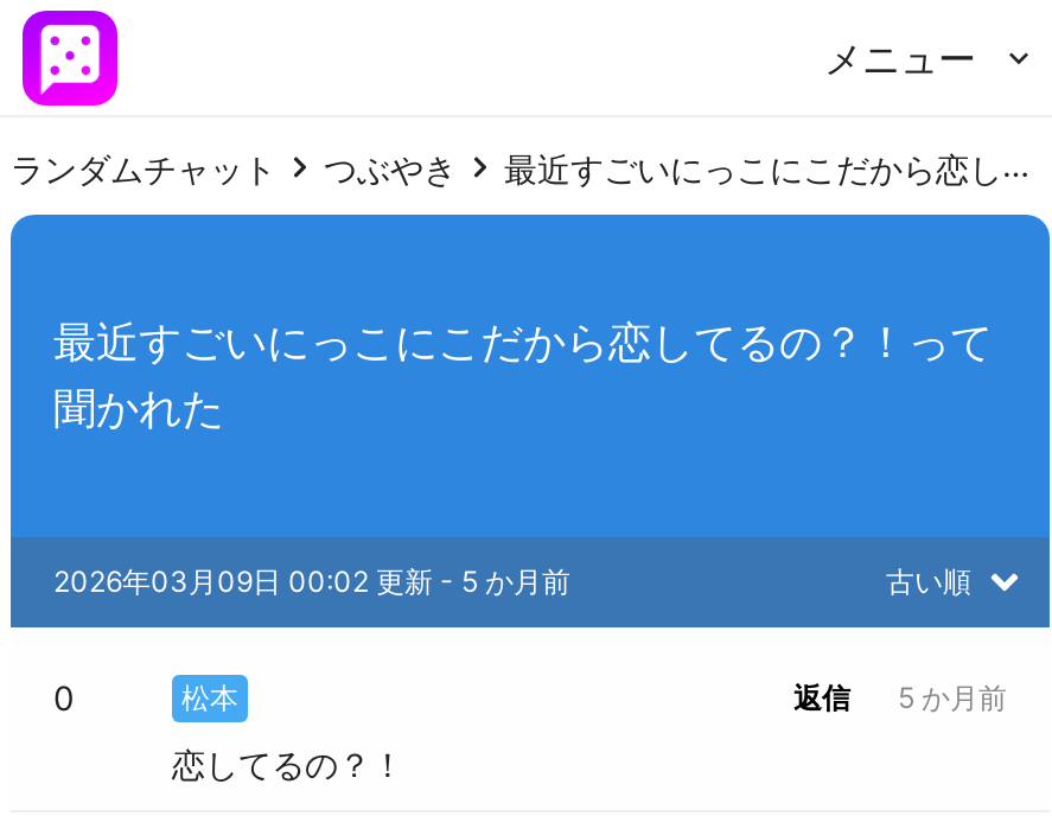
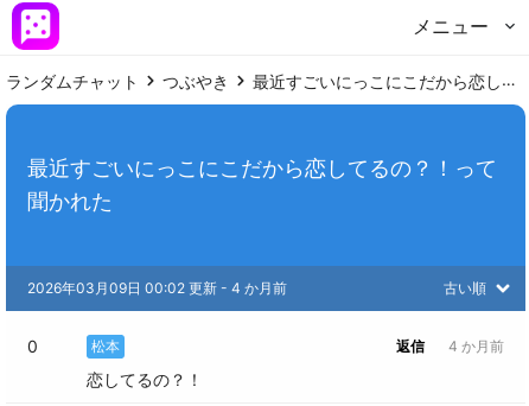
[53,563,570,598] 2026年03月09日 00:02 更新- 5 か月前 -> [27,279,287,296] 2026年03月09日 00:02 更新- 4 か月前
[793,679,1007,714] 返信 5 か月前 -> [396,337,504,355] 返信 4 か月前

